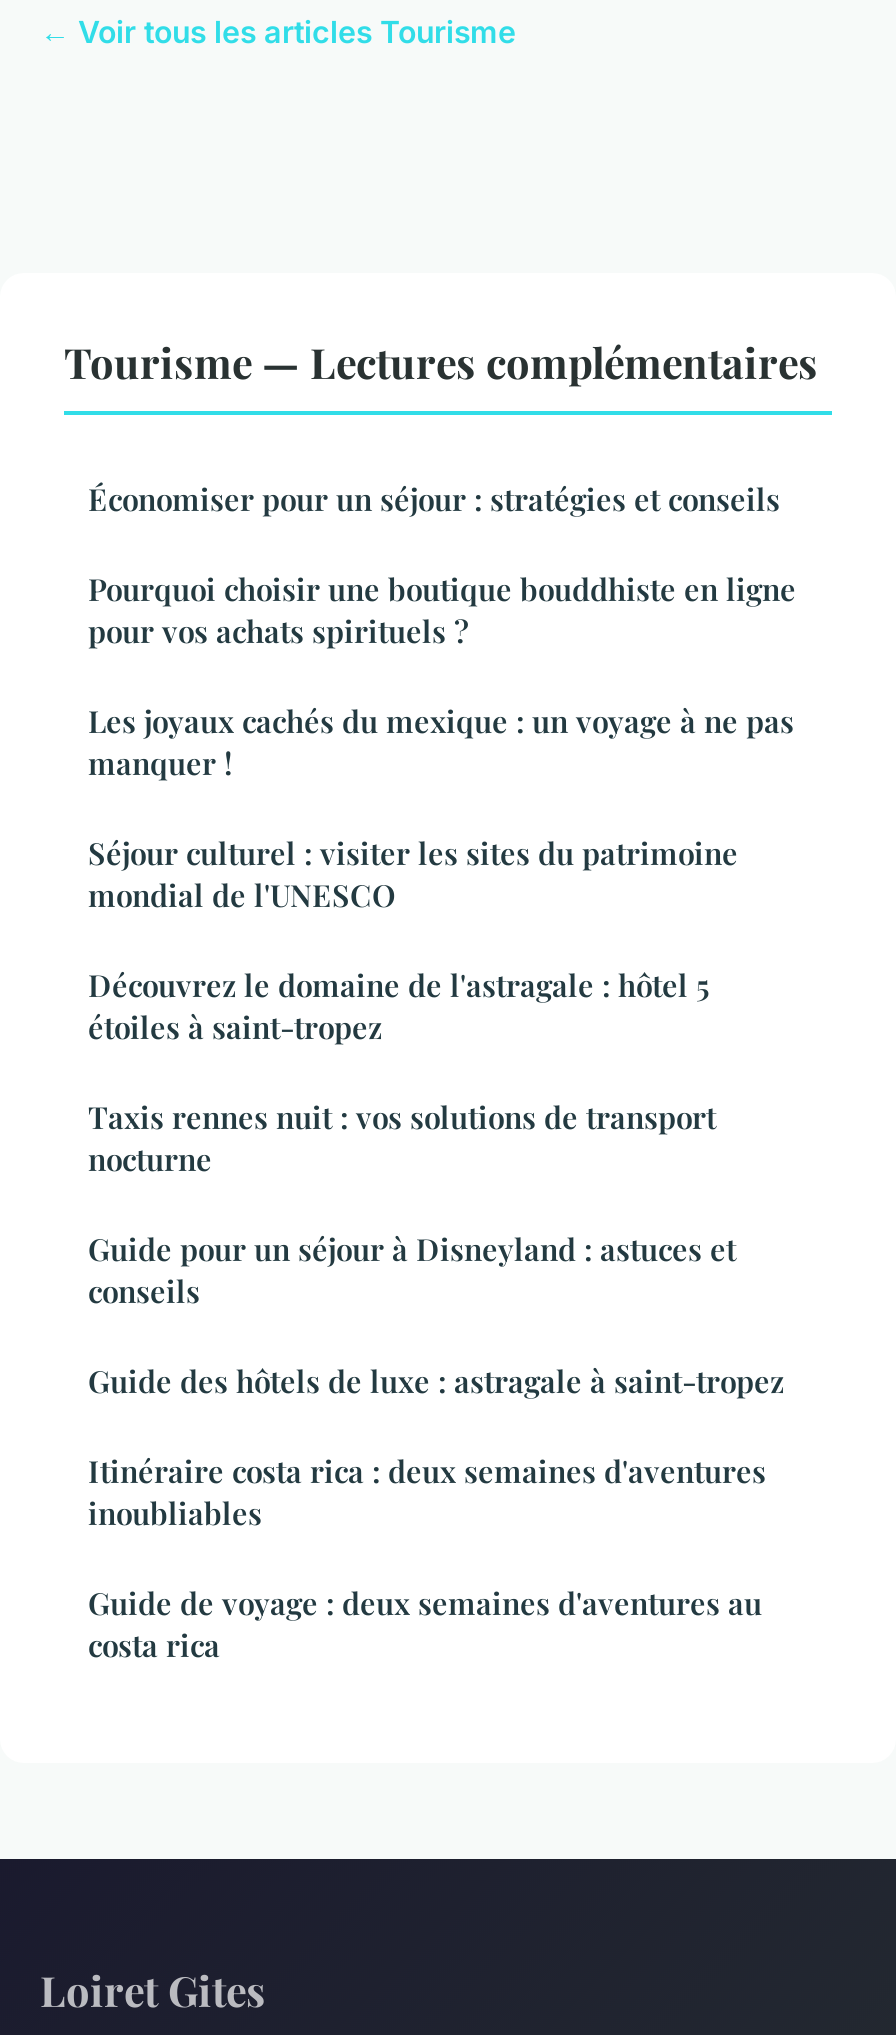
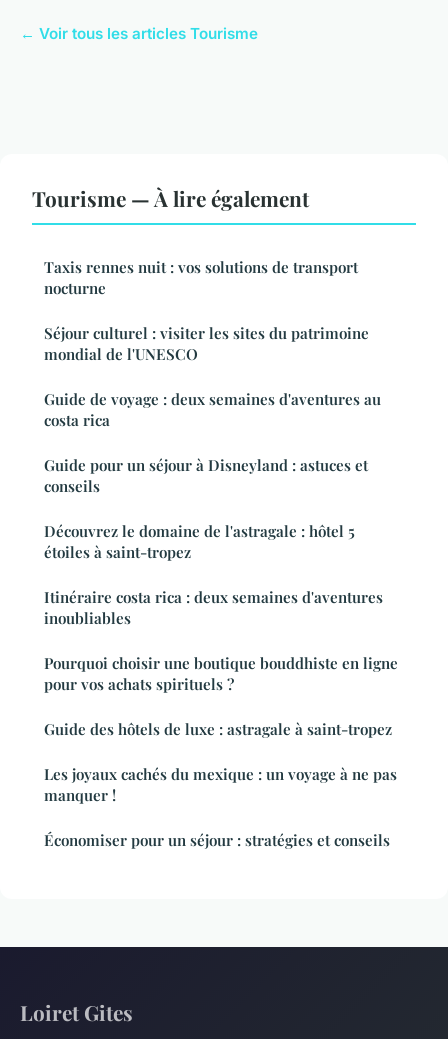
[64,333,818,389] Tourisme — Lectures complémentaires -> [32,184,309,212] Tourisme — À lire également
moved [88,479,794,783] -> [44,764,397,850]: Les joyaux cachés du mexique : un voyage à ne pas | manquer ! | Économiser pour un séjour : stratégies et conseils
moved [88,569,796,651] -> [44,653,398,694]: Pourquoi choisir une boutique bouddhiste en ligne | pour vos achats spirituels ?
moved [88,833,738,915] -> [44,323,369,364]: Séjour culturel : visiter les sites du patrimoine | mondial de l'UNESCO
moved [88,965,710,1047] -> [44,521,355,562]: Découvrez le domaine de l'astragale : hôtel 5 | étoiles à saint-tropez
moved [88,1097,716,1179] -> [44,257,358,298]: Taxis rennes nuit : vos solutions de transport | nocturne
moved [88,1229,736,1311] -> [44,455,368,496]: Guide pour un séjour à Disneyland : astuces et | conseils
moved [88,1361,784,1401] -> [44,719,392,739]: Guide des hôtels de luxe : astragale à saint-tropez
moved [88,1451,766,1533] -> [44,587,383,628]: Itinéraire costa rica : deux semaines d'aventures | inoubliables
moved [88,1583,762,1665] -> [44,389,381,430]: Guide de voyage : deux semaines d'aventures au | costa rica

